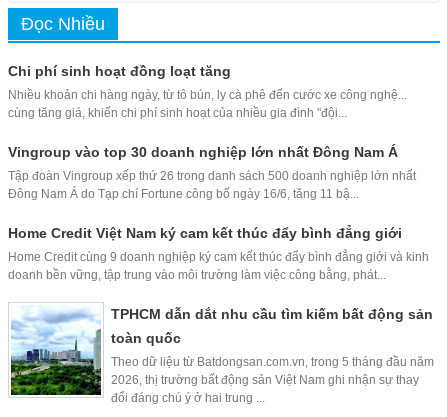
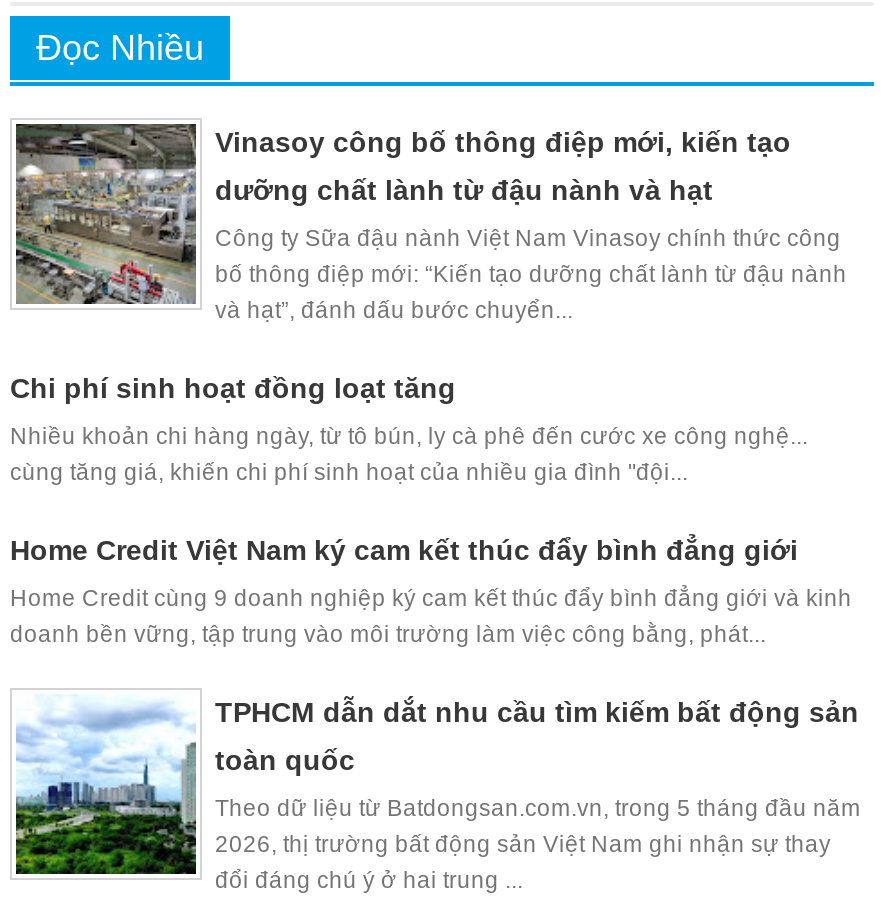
none -> [14,122,847,321] [image] | Vinasoy công bố thông điệp mới, kiến tạo | dưỡng chất lành từ đậu nành và hạt | Công ty Sữa đậu nành Việt Nam Vinasoy chính thức công | bố thông điệp mới: “Kiến tạo dưỡng chất lành từ đậu nành | và hạt”, đánh dấu bước chuyển...
moved [8,63,407,119] -> [10,372,808,483]: Chi phí sinh hoạt đồng loạt tăng | Nhiều khoản chi hàng ngày, từ tô bún, ly cà phê đến cước xe công nghệ... | cùng tăng giá, khiến chi phí sinh hoạt của nhiều gia đình "đội...
[8,144,416,200] Vingroup vào top 30 doanh nghiệp lớn nhất Đông Nam Á | Tập đoàn Vingroup xếp thứ 26 trong danh sách 500 doanh nghiệp lớn nhất | Đông Nam Á do Tạp chí Fortune công bố ngày 16/6, tăng 11 bậ... -> none

